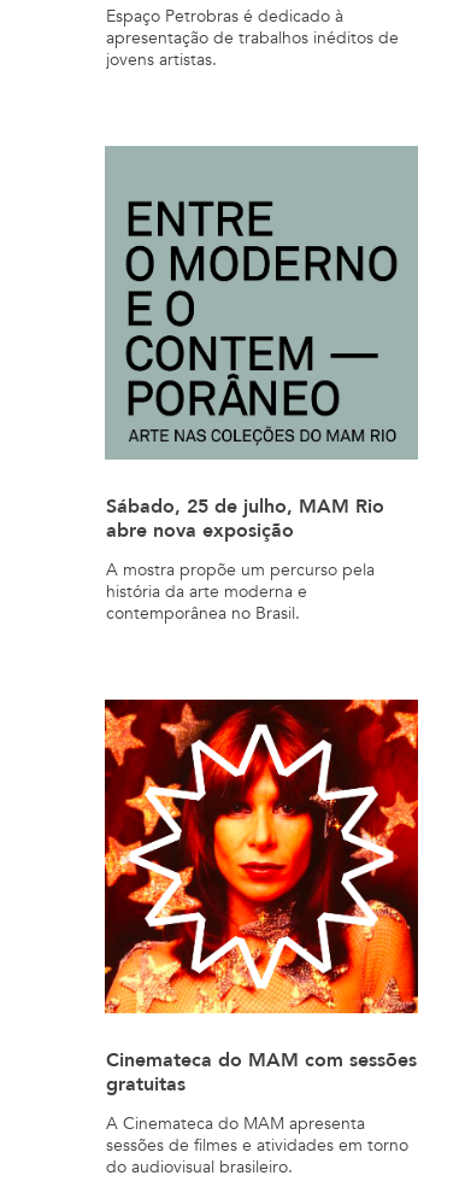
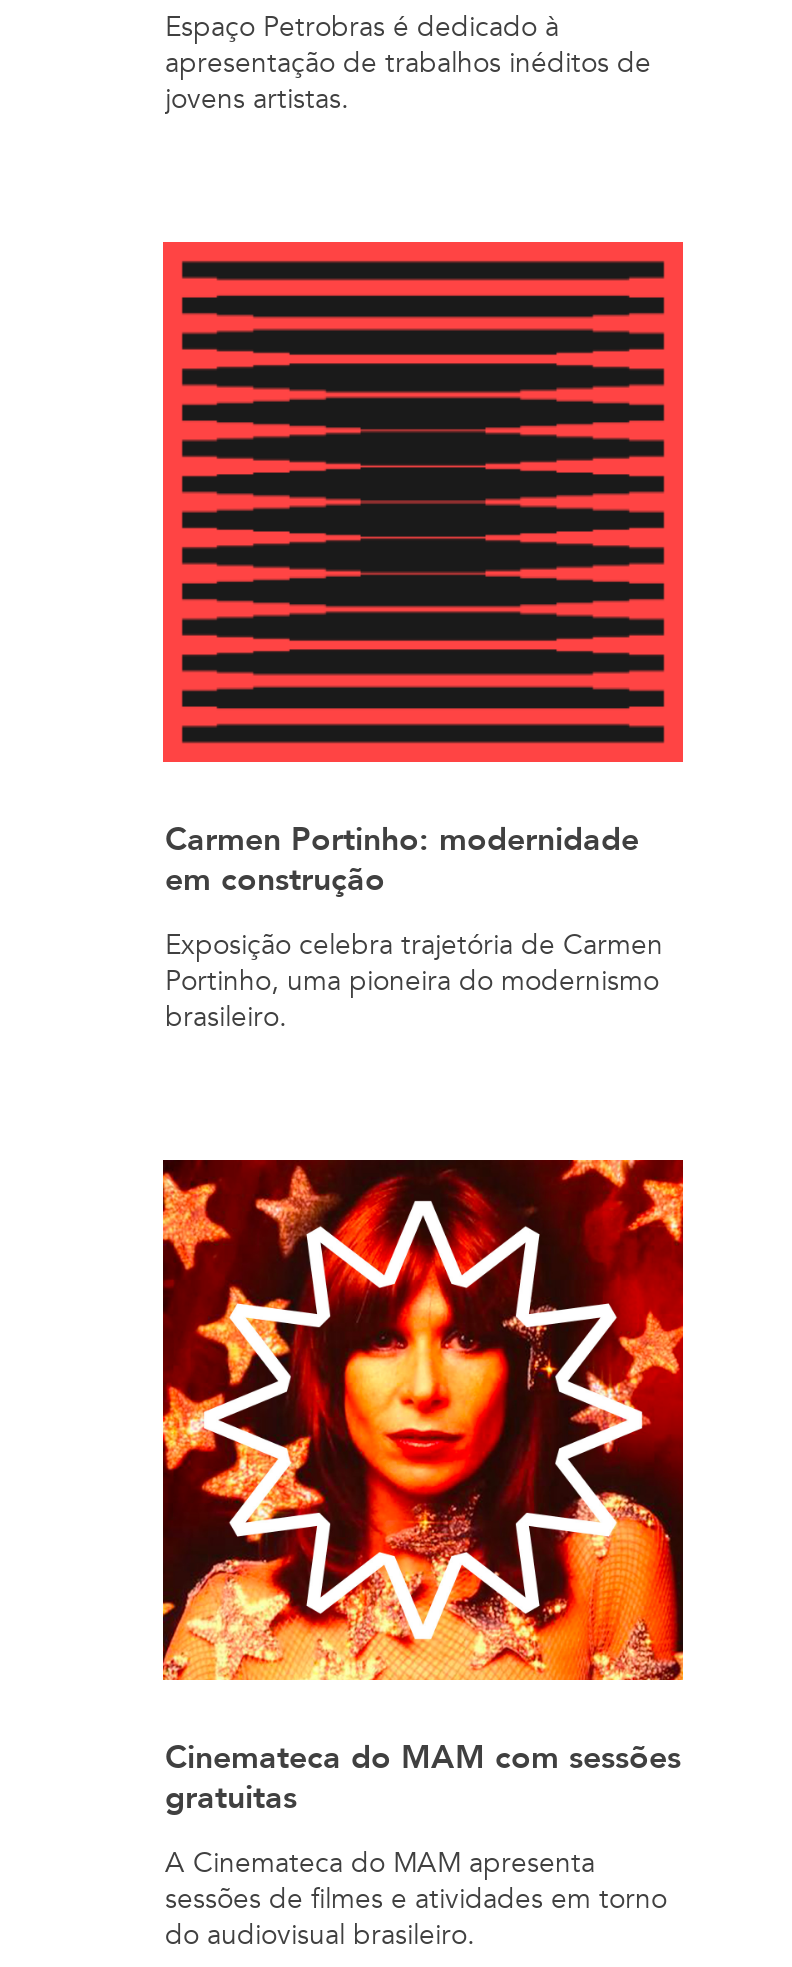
[105,146,418,544] [image] | Sábado, 25 de julho, MAM Rio | abre nova exposição -> [161,240,685,901] [image] | Carmen Portinho: modernidade | em construção
[106,559,375,625] A mostra propõe um percurso pela | história da arte moderna e | contemporânea no Brasil. -> [165,926,663,1036] Exposição celebra trajetória de Carmen | Portinho, uma pioneira do modernismo | brasileiro.

